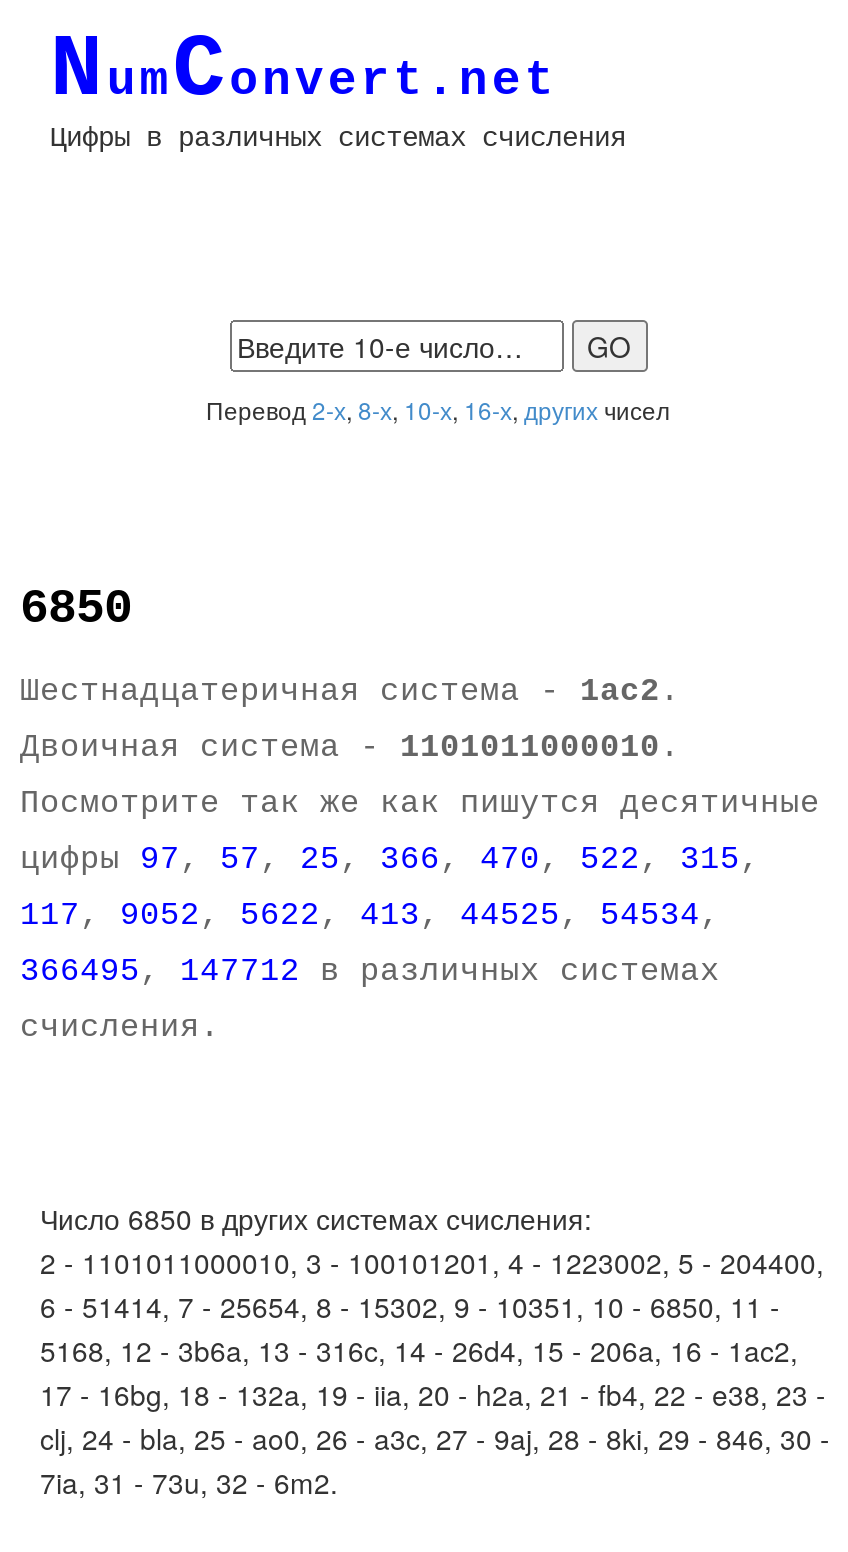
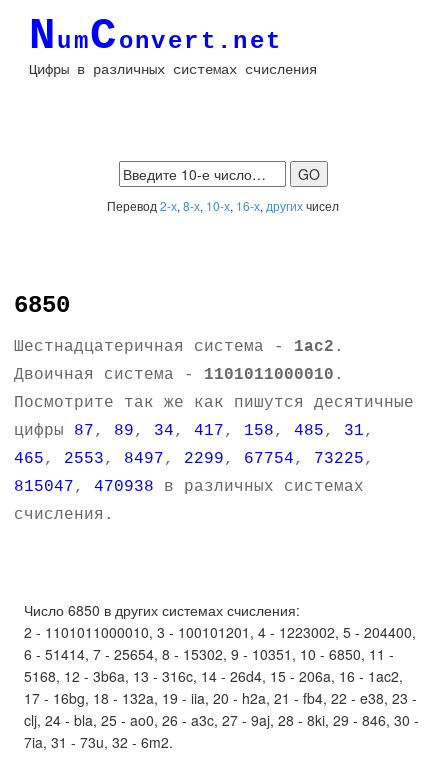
[20,842,760,878] цифры 97, 57, 25, 366, 470, 522, 315, -> [14,422,374,440] цифры 87, 89, 34, 417, 158, 485, 31,
[20,898,720,934] 117, 9052, 5622, 413, 44525, 54534, -> [14,450,374,468] 465, 2553, 8497, 2299, 67754, 73225,
[20,954,720,990] 366495, 147712 в различных системах -> [14,478,364,496] 815047, 470938 в различных системах

